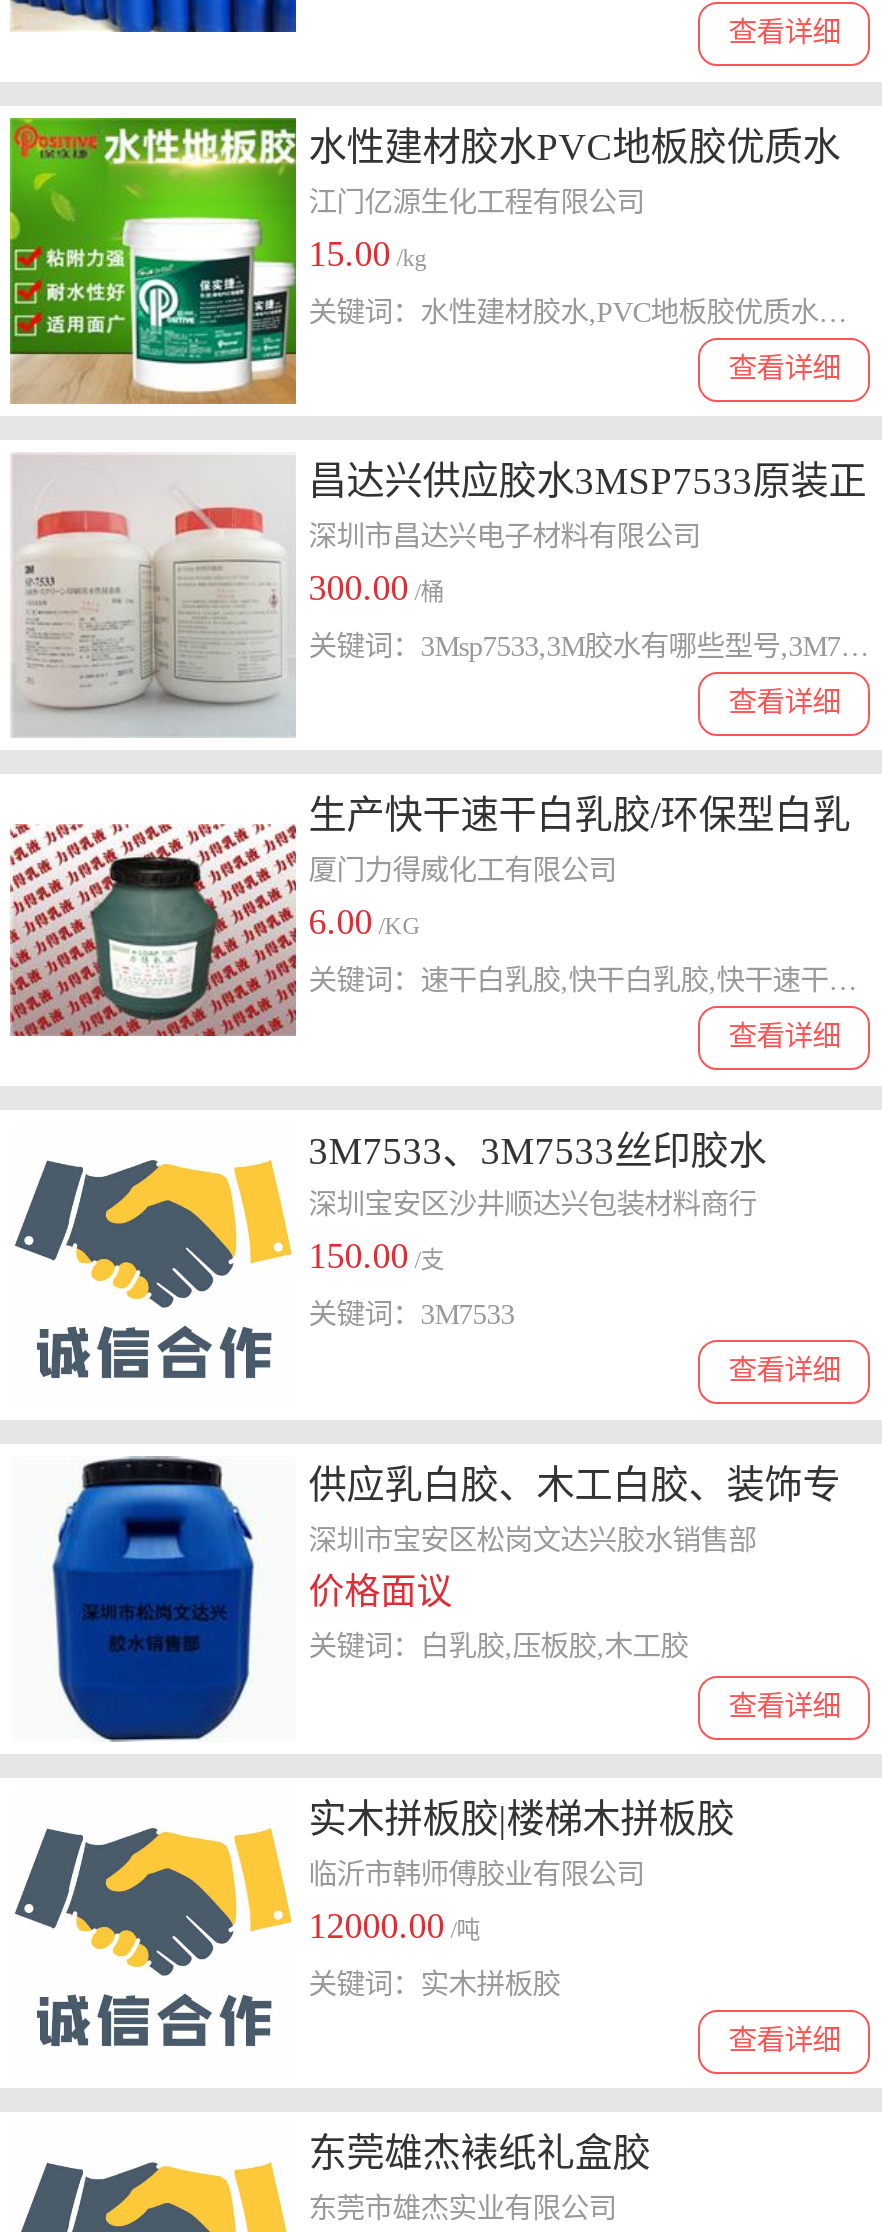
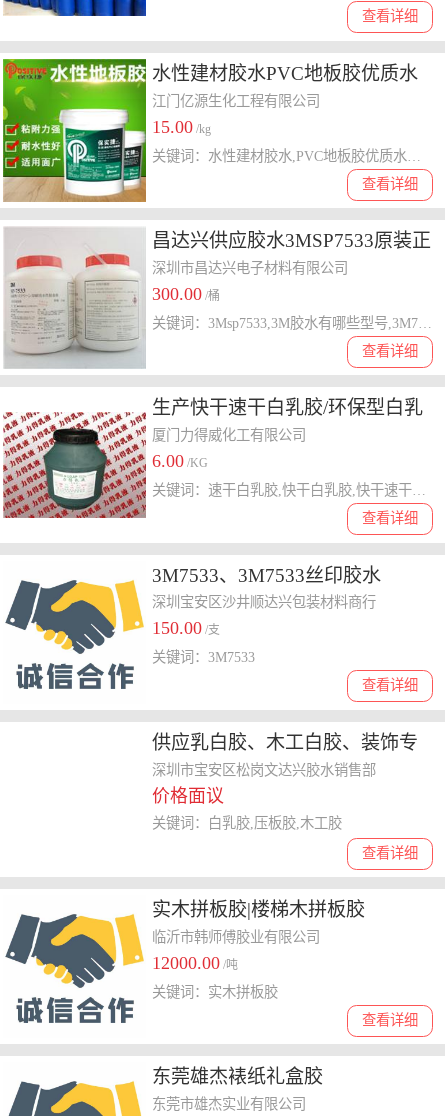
[50,1454,256,1744] [image] -> none

